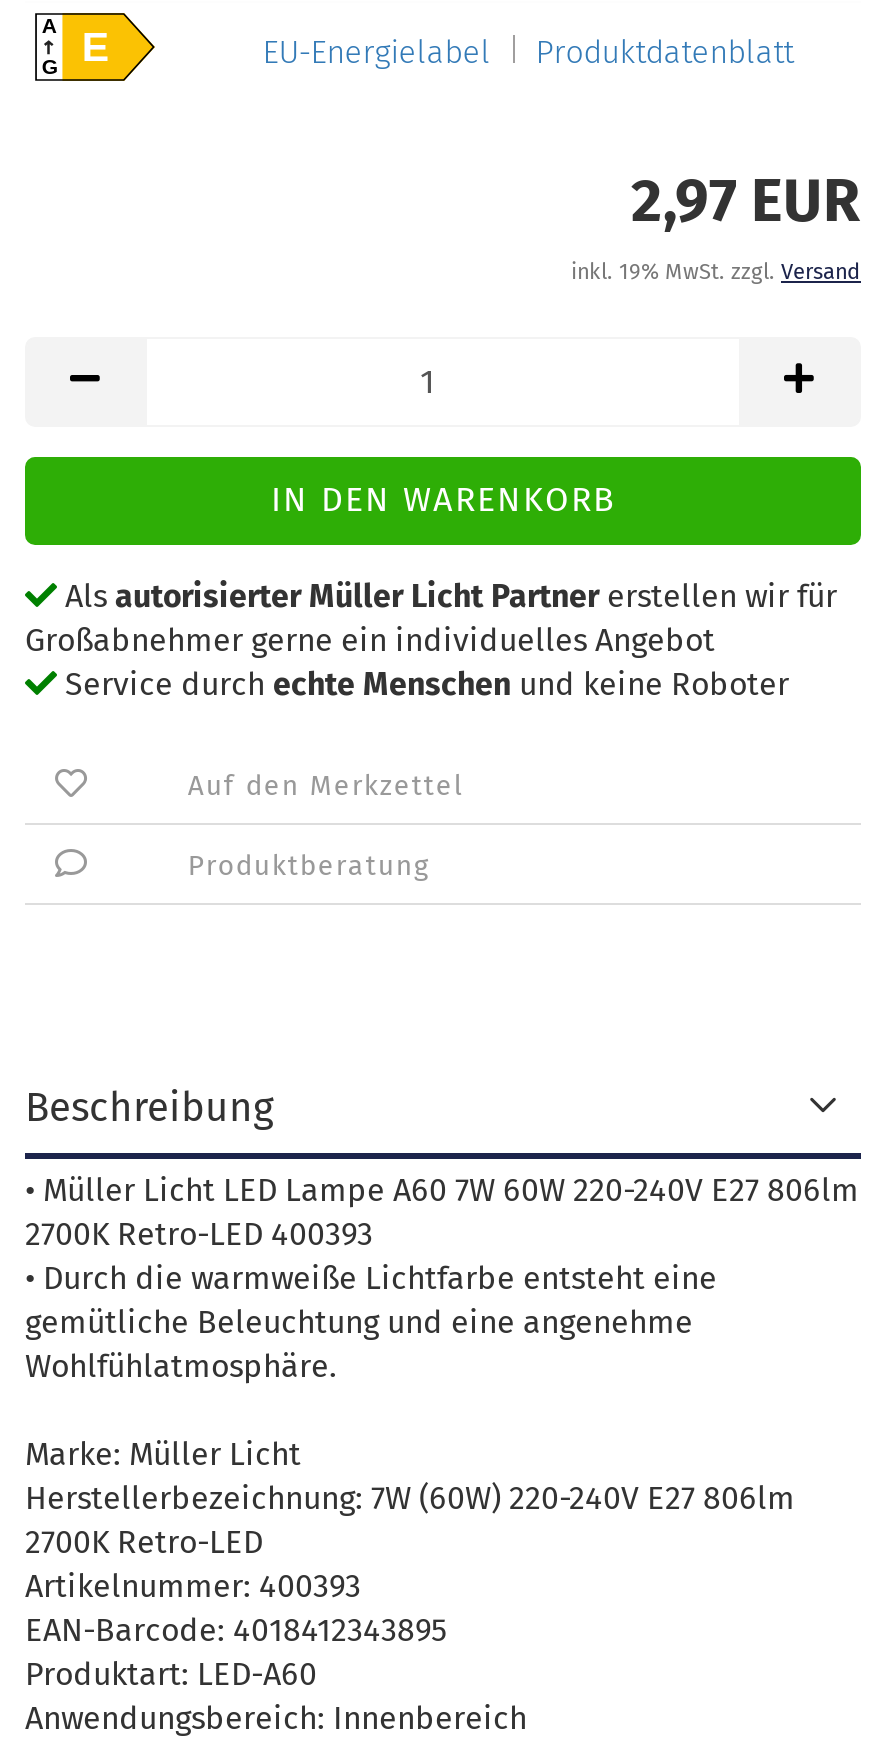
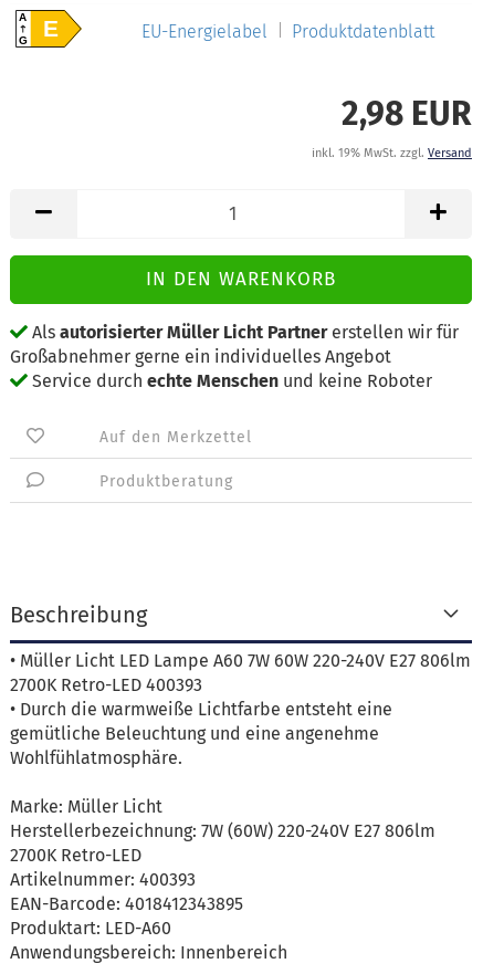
[631,164,861,236] 2,97 EUR -> [342,94,472,133] 2,98 EUR

